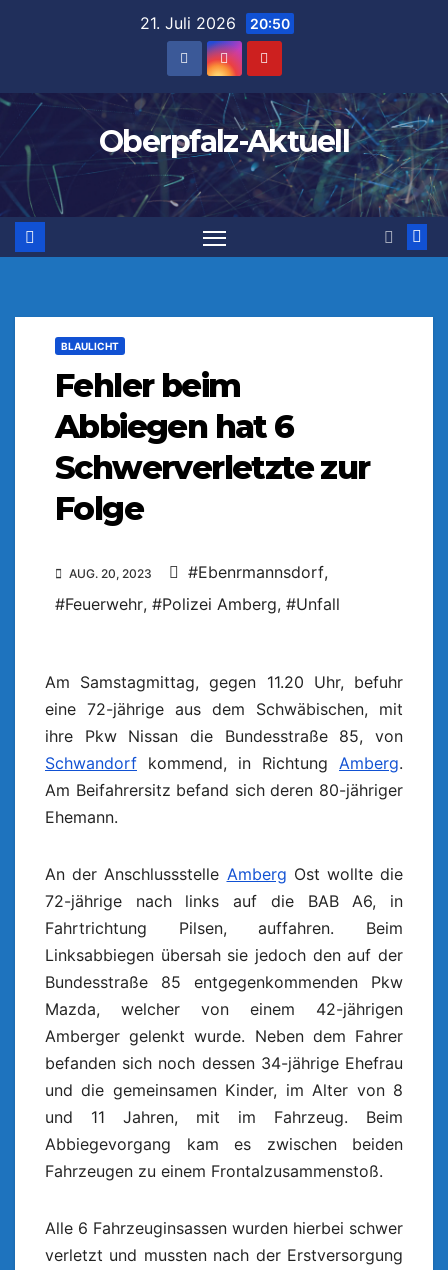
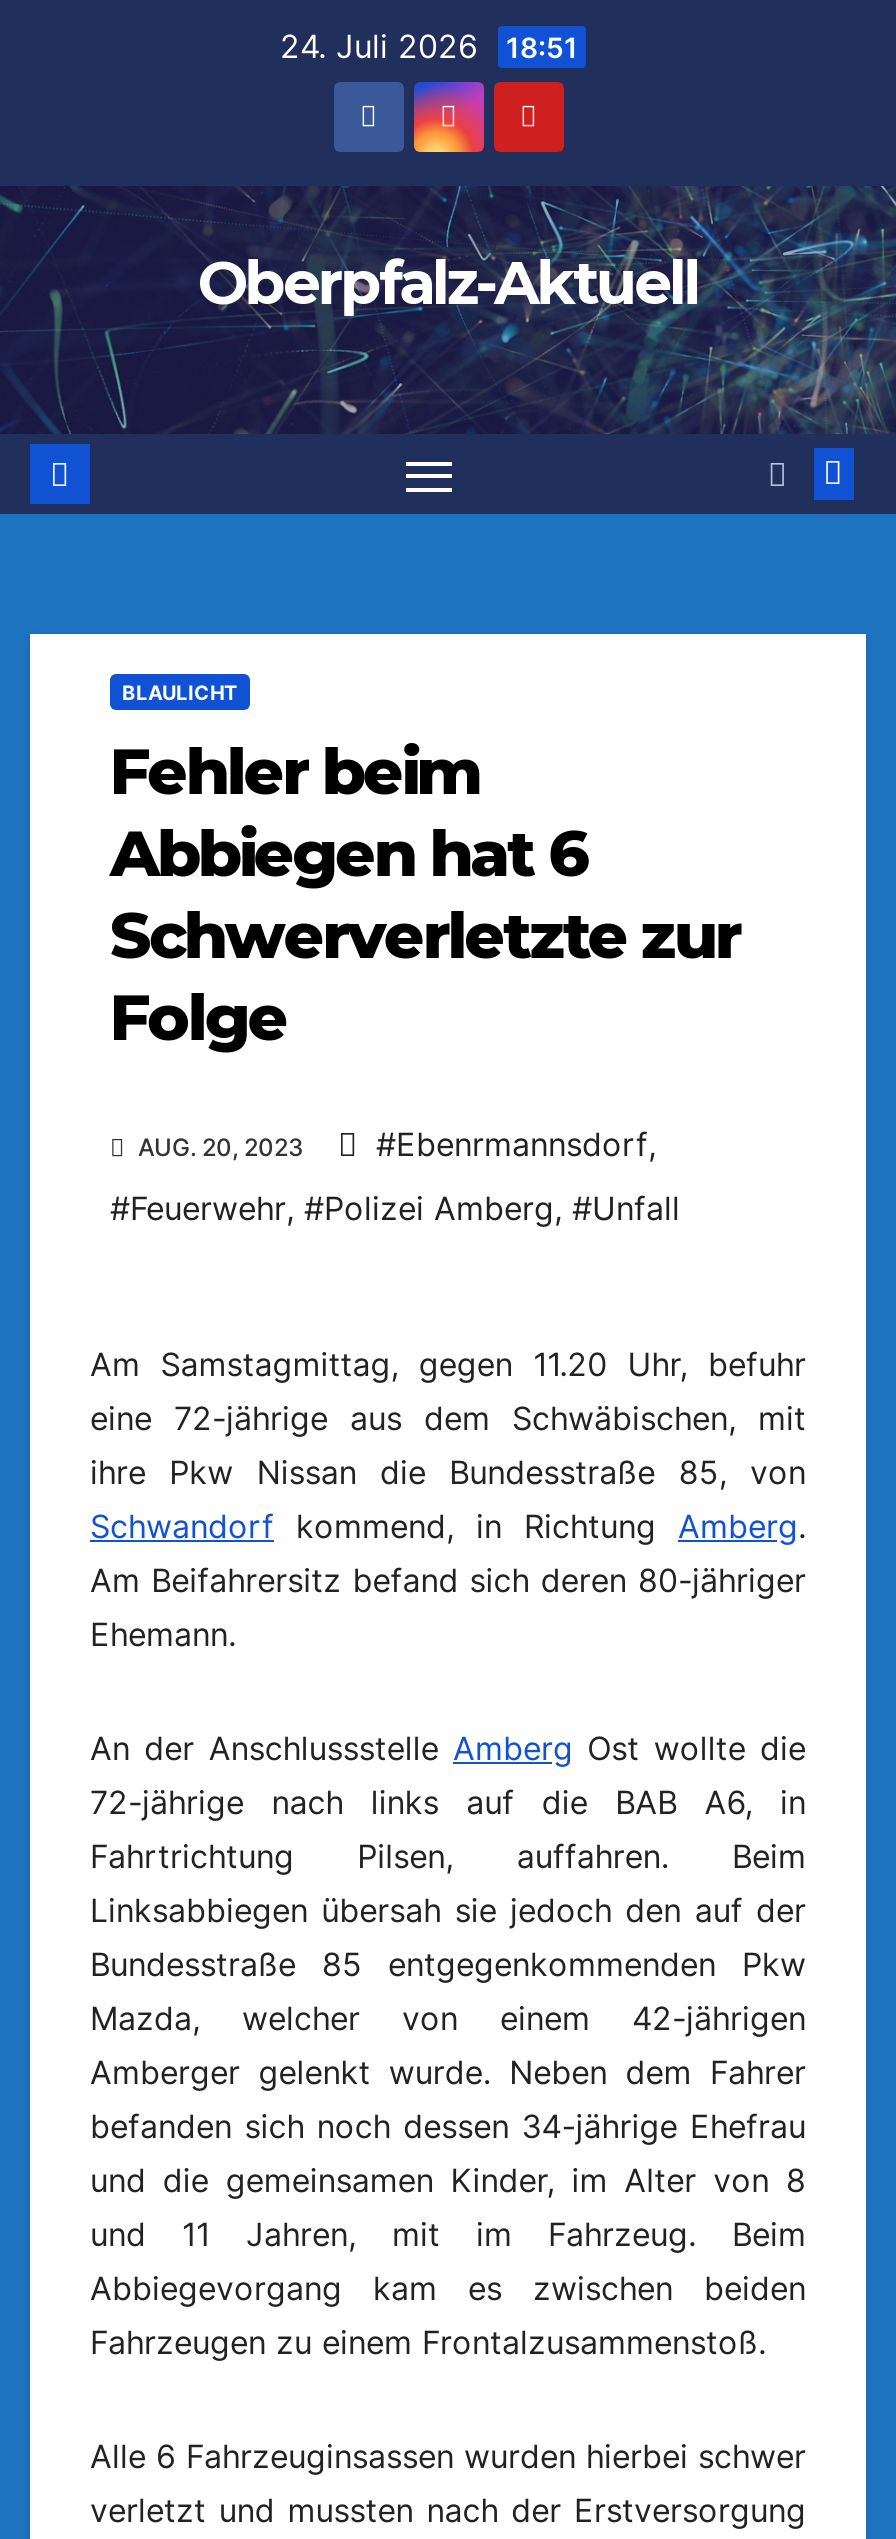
[139,13,289,33] 21. Juli 2026 20:50 -> [280,26,578,66] 24. Juli 2026 18:51

